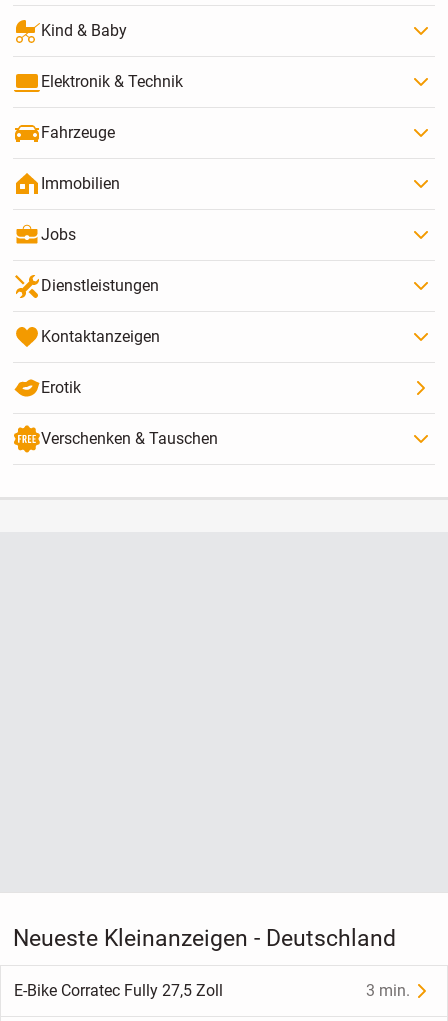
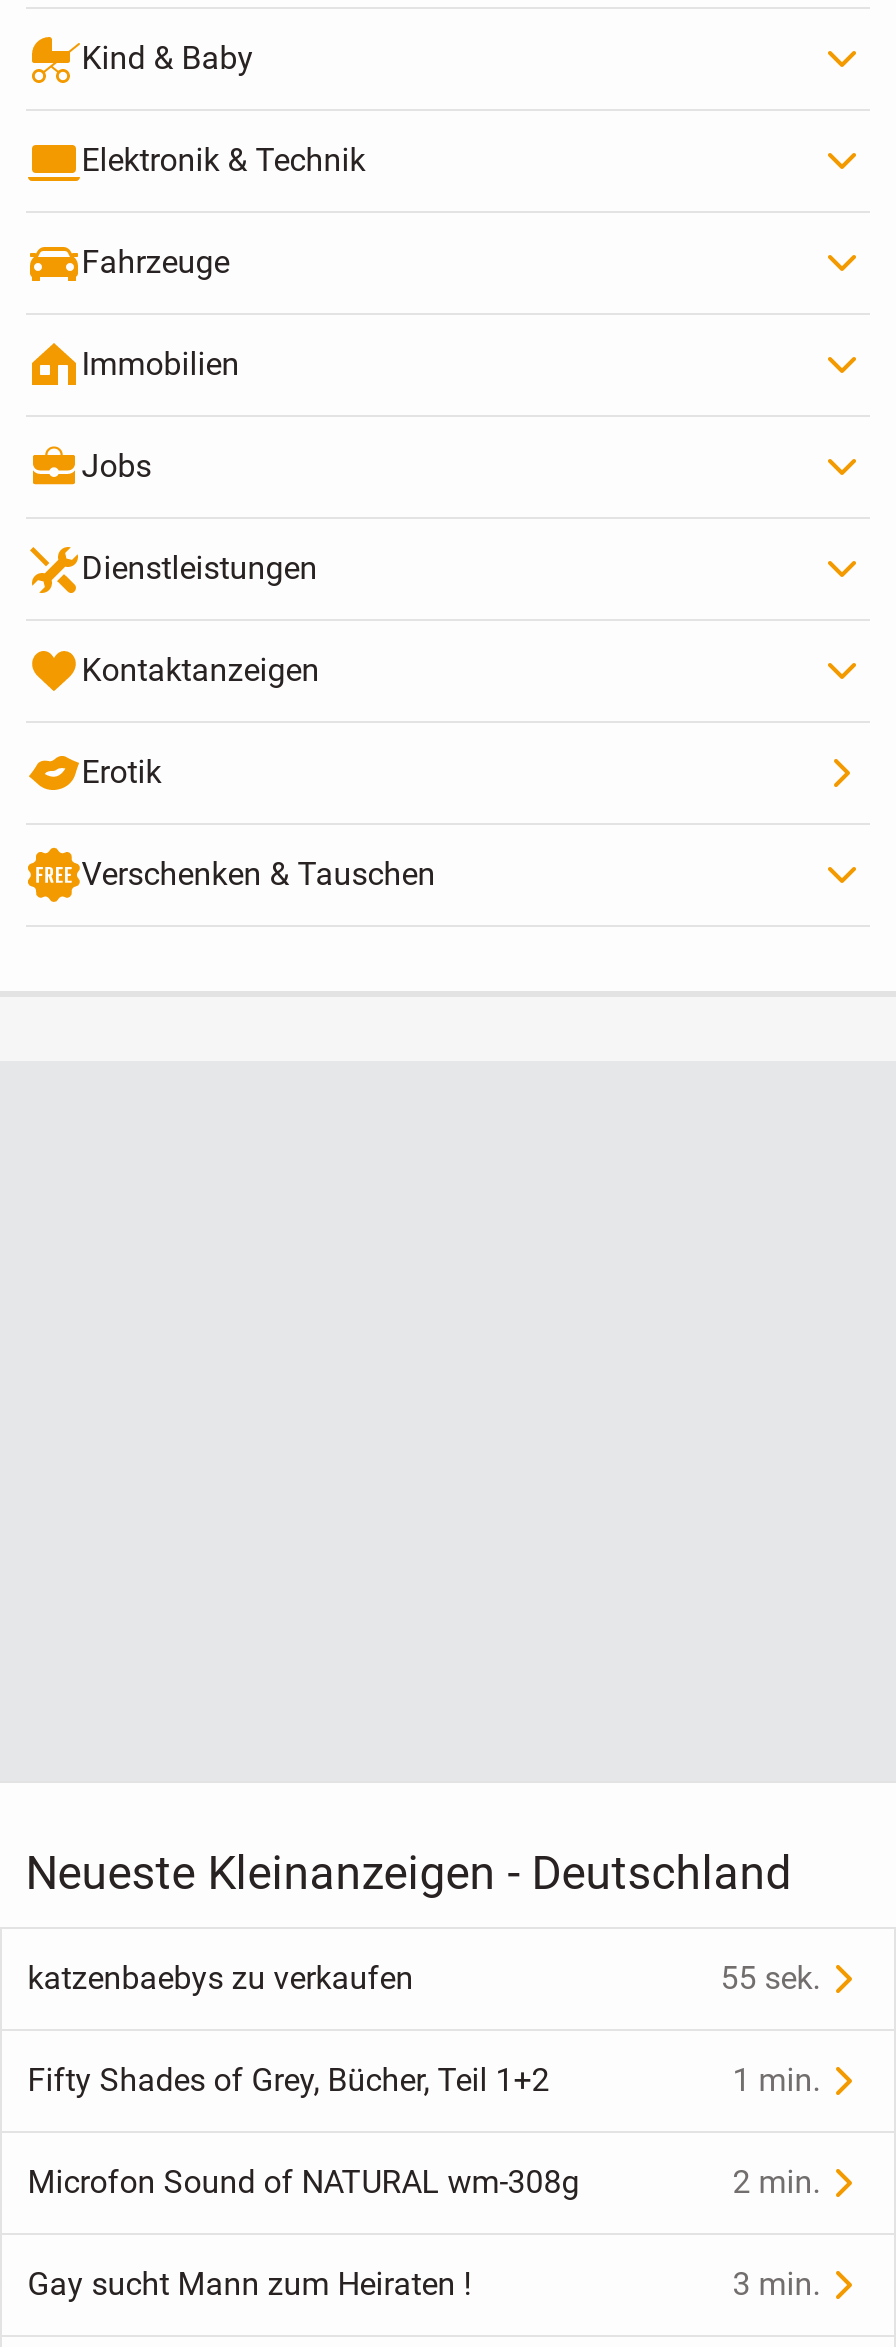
[14,981,223,1000] E-Bike Corratec Fully 27,5 Zoll -> [28,1960,820,2304] katzenbaebys zu verkaufen | 55 sek. | Fifty Shades of Grey, Bücher, Teil 1+2 | 1 min. | Microfon Sound of NATURAL wm-308g | 2 min. | Gay sucht Mann zum Heiraten !

